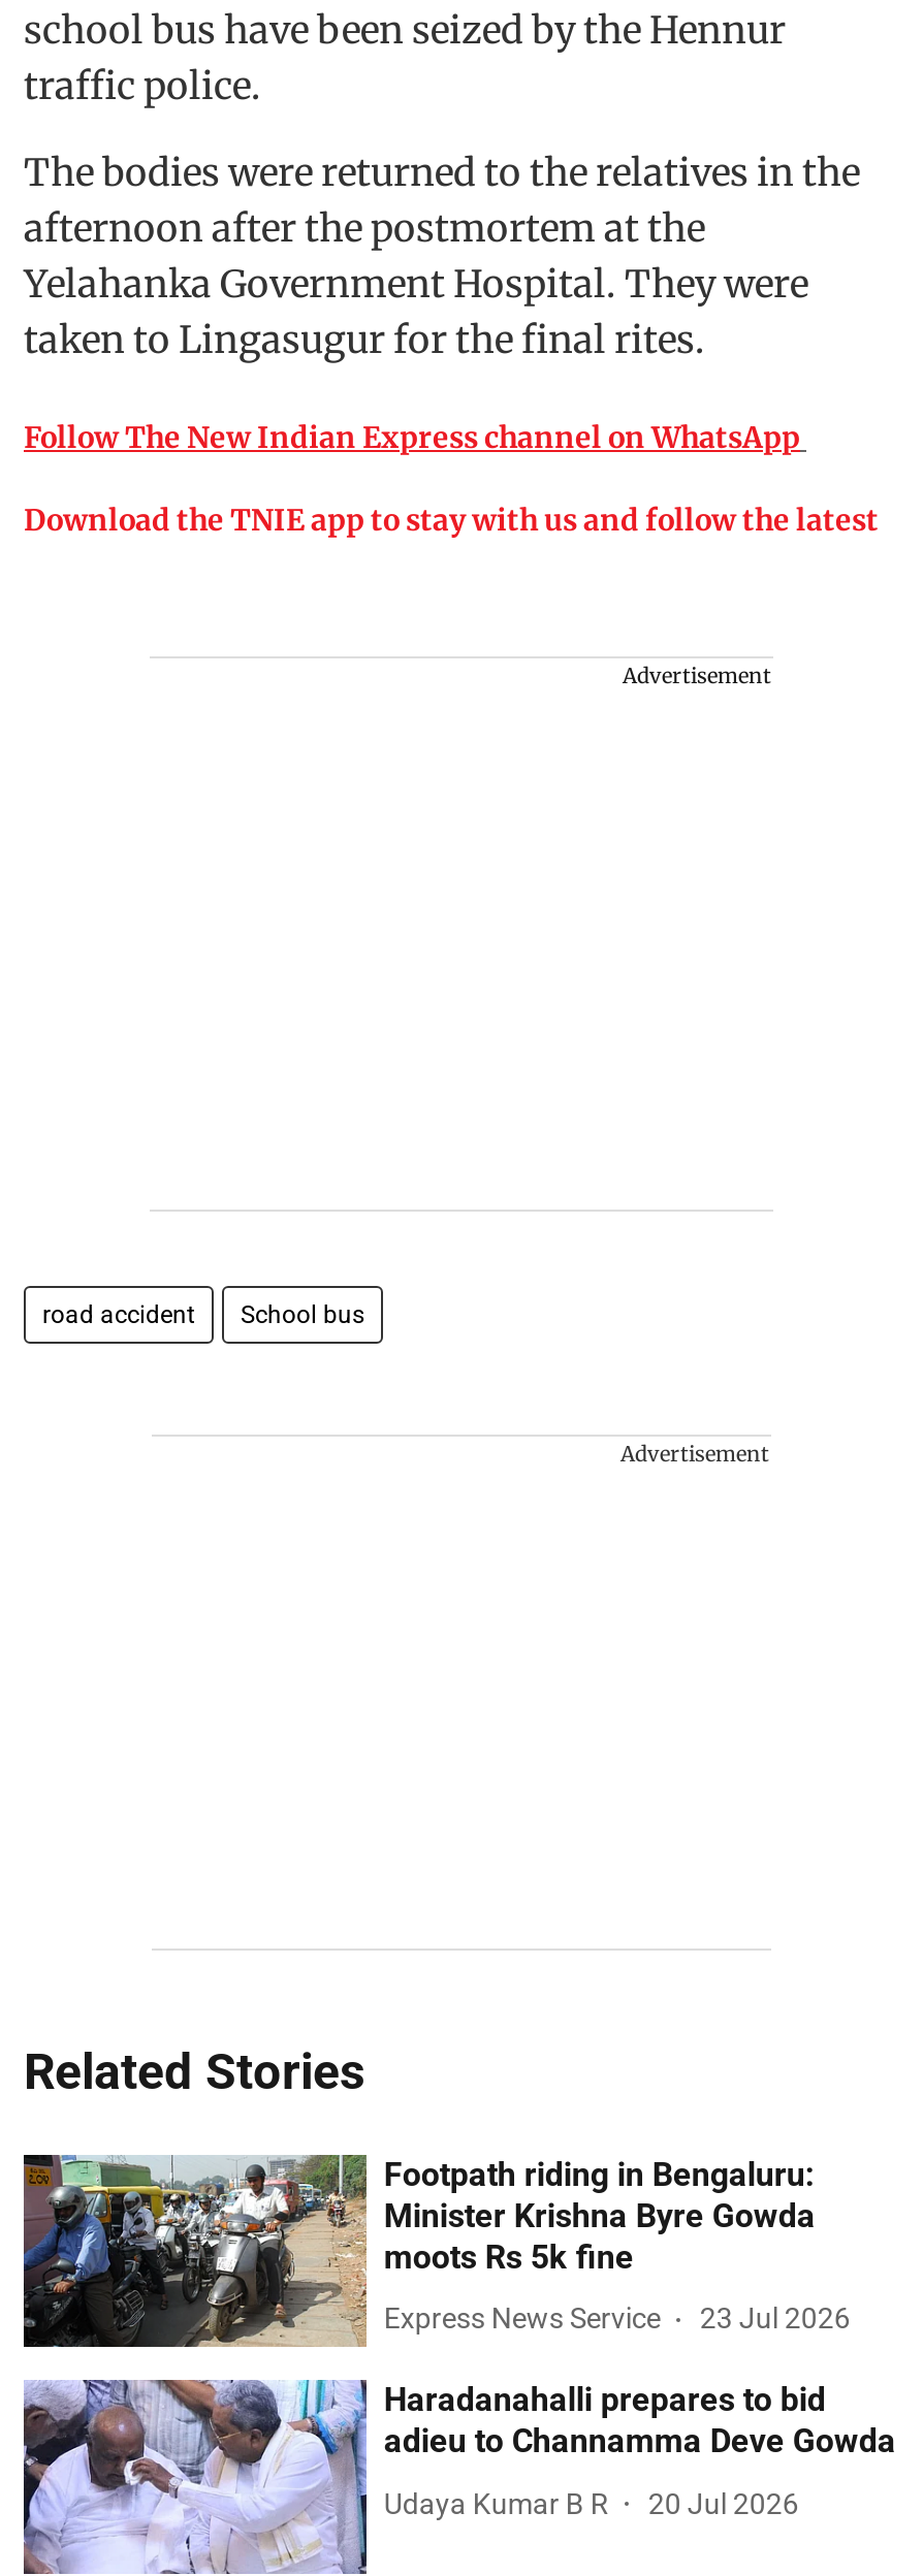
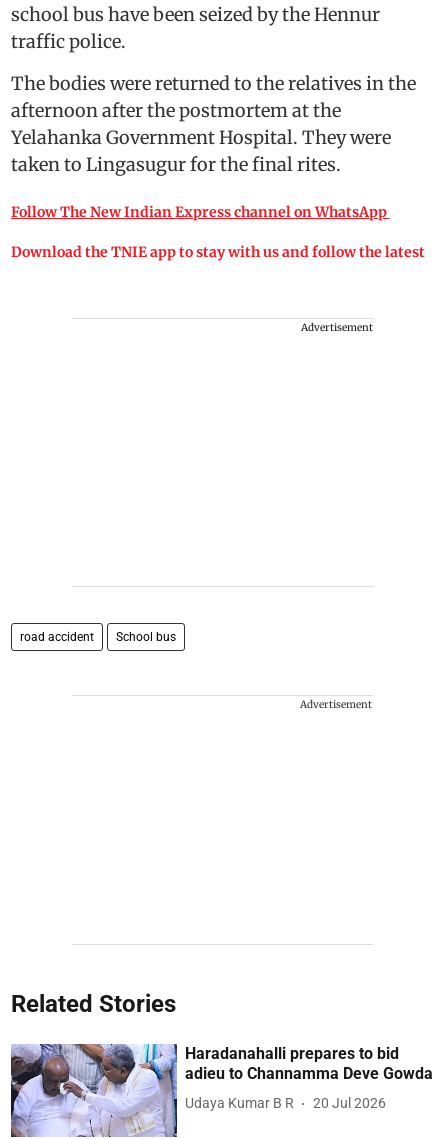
[22,2153,851,2351] [image] | Footpath riding in Bengaluru: | Minister Krishna Byre Gowda | moots Rs 5k fine | Express News Service | 23 Jul 2026 -> none

